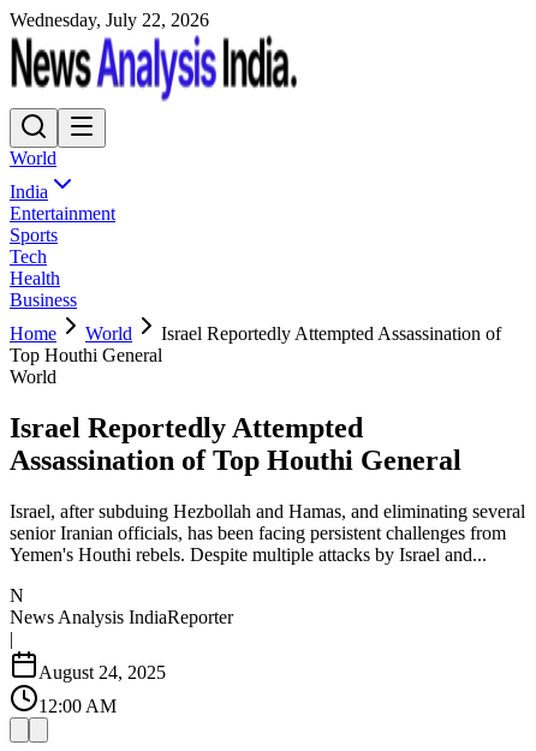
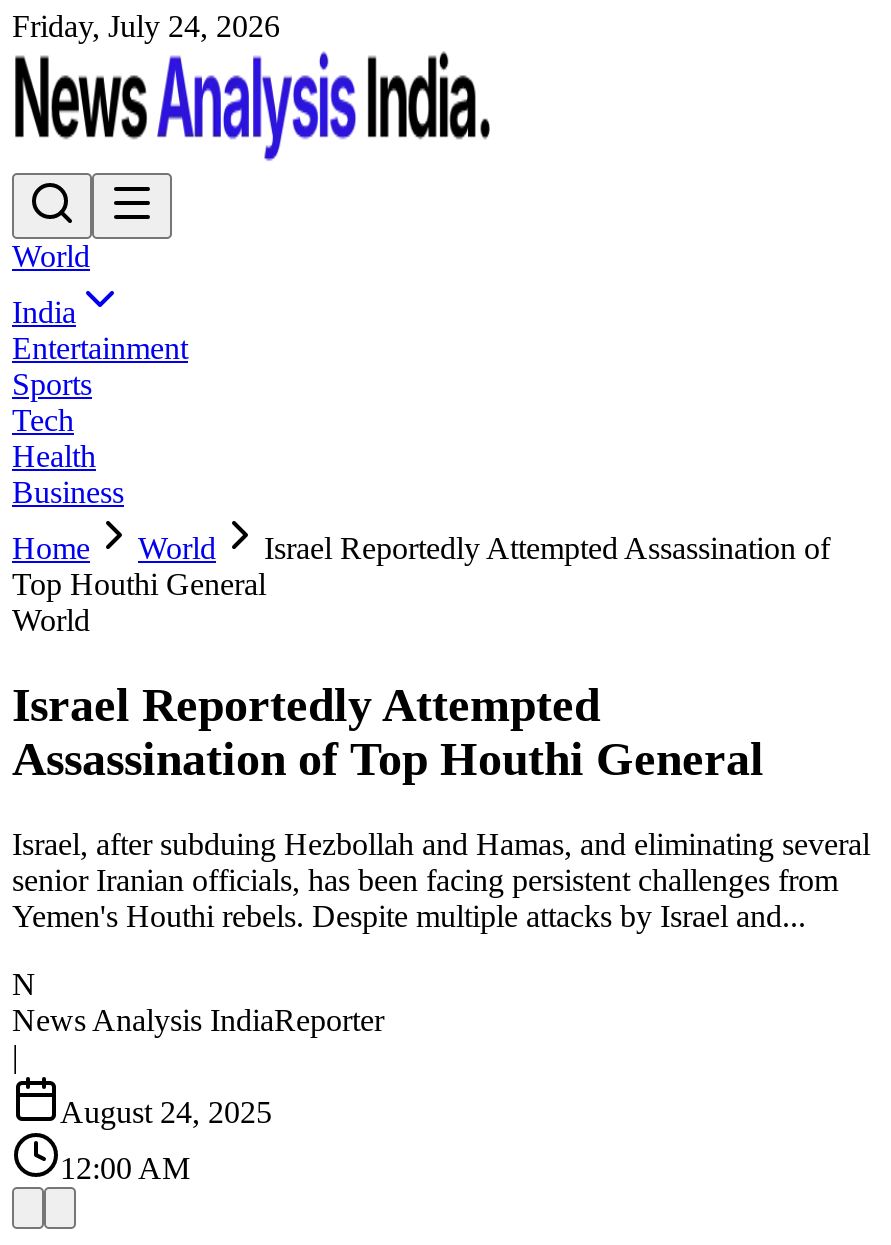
[10,10,209,30] Wednesday, July 22, 2026 -> [12,9,280,43] Friday, July 24, 2026

